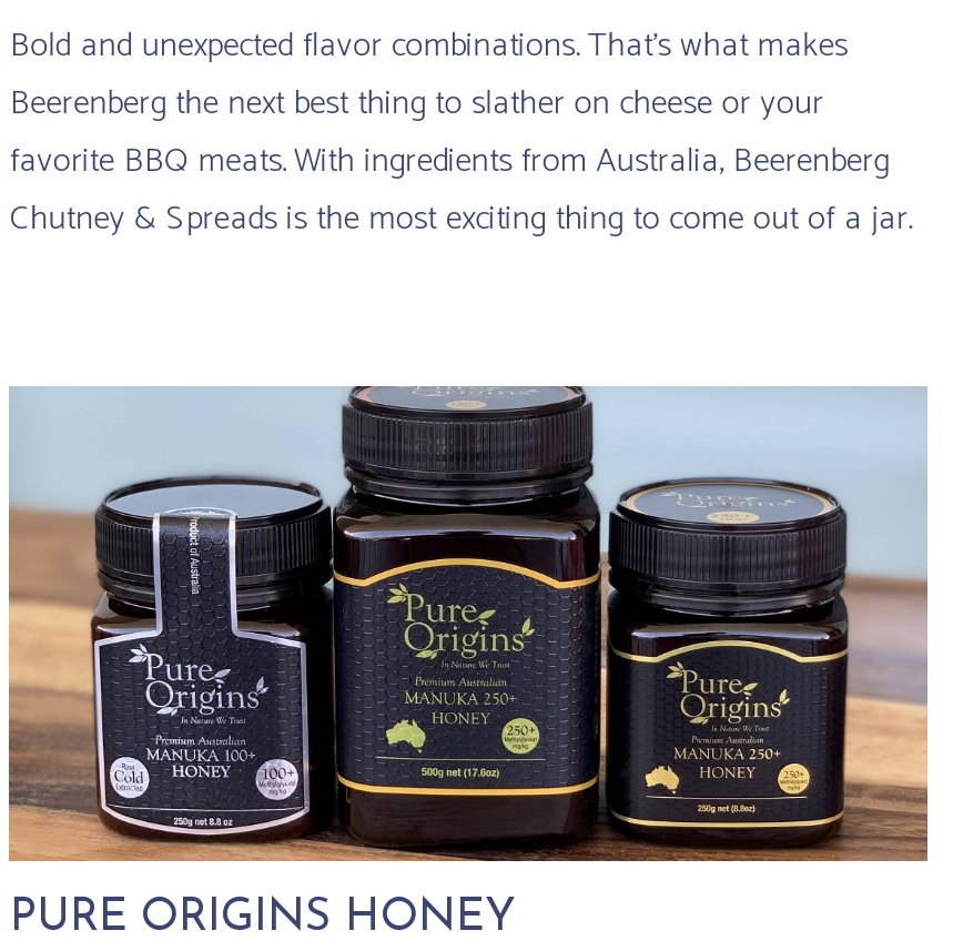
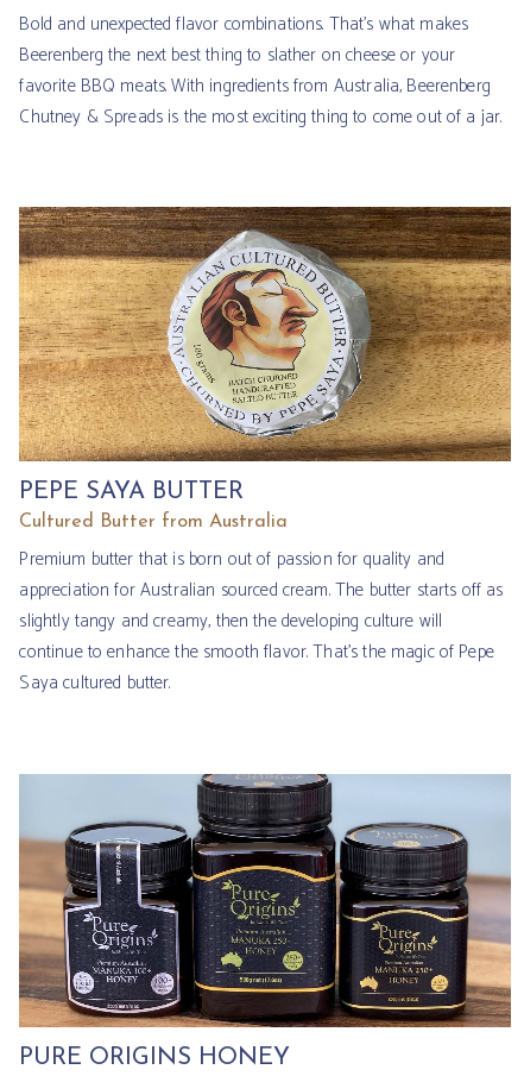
none -> [18,206,512,698] [image] | PEPE SAYA BUTTER | Cultured Butter from Australia | Premium butter that is born out of passion for quality and | appreciation for Australian sourced cream. The butter starts off as | slightly tangy and creamy, then the developing culture will | continue to enhance the smooth flavor. That's the magic of Pepe | Saya cultured butter.

